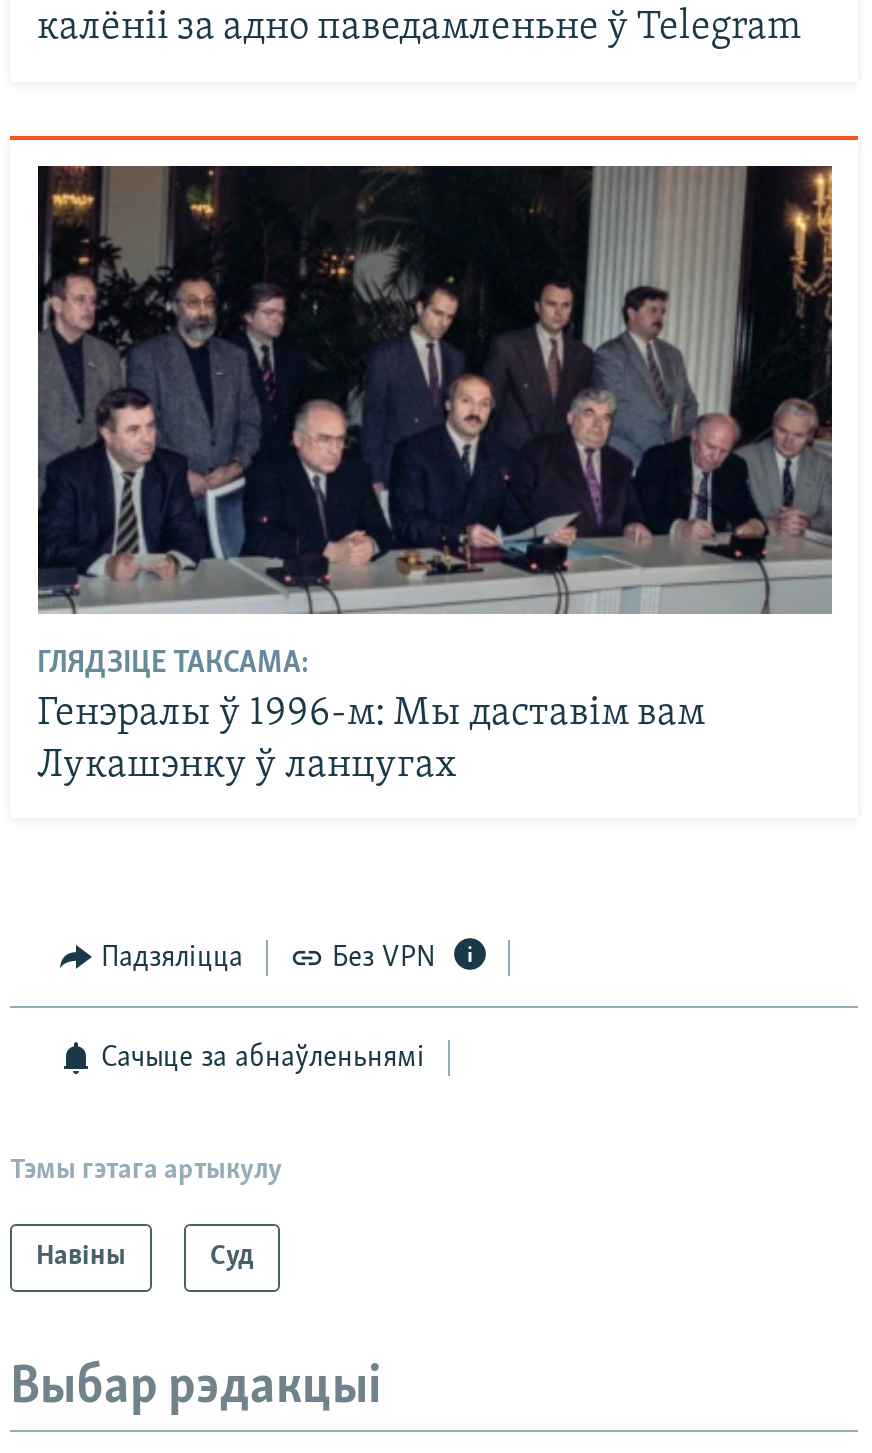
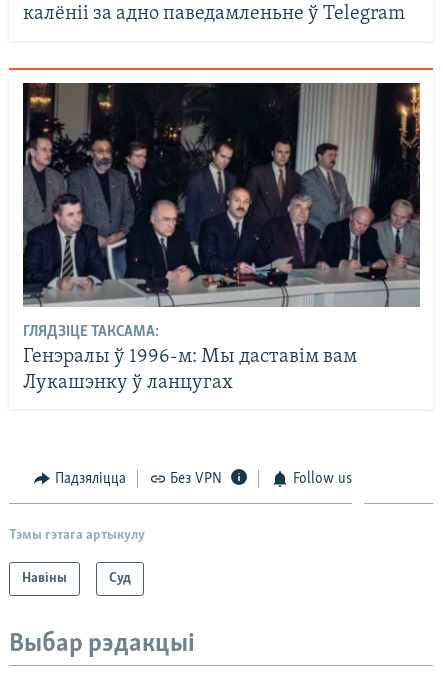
[101,1042,425,1074] Сачыце за абнаўленьнямі -> [292,471,351,487] Follow us

